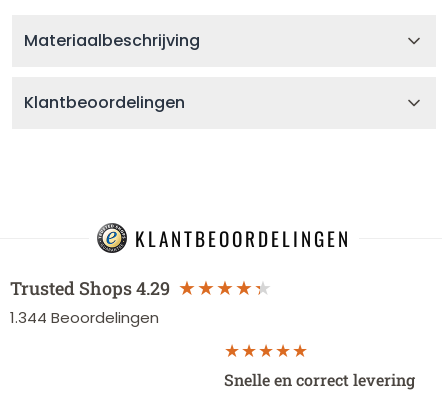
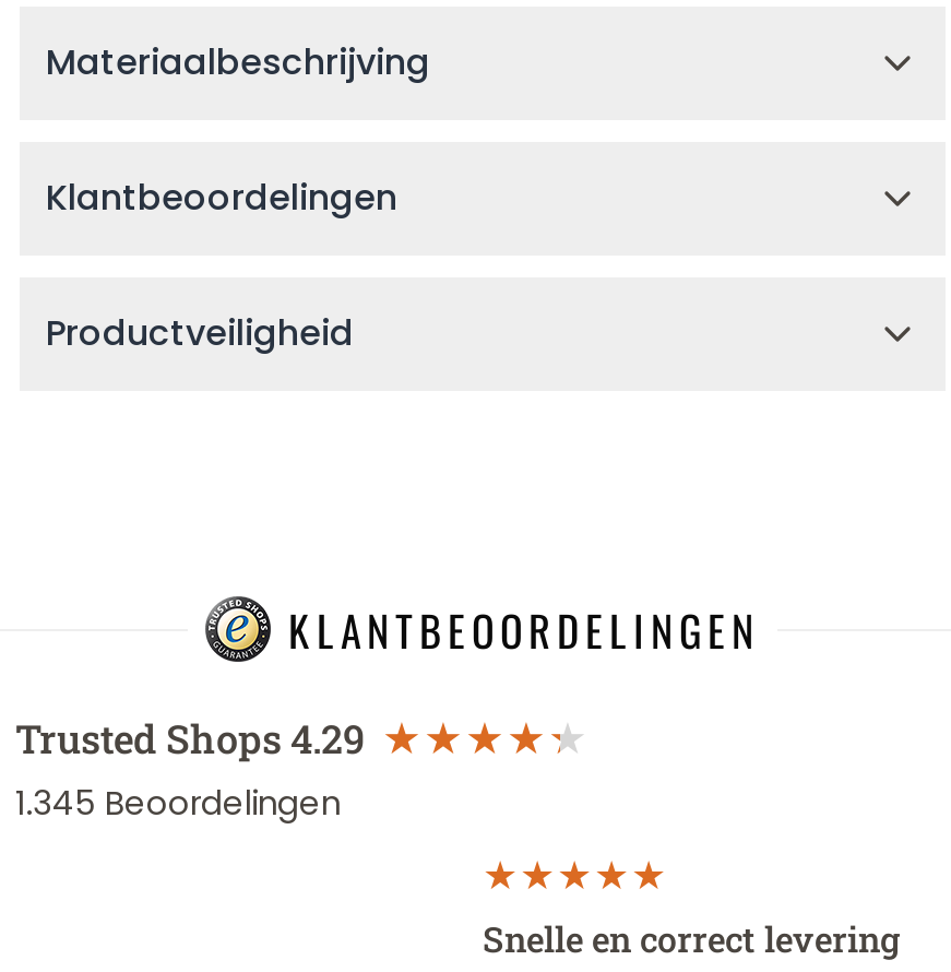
none -> [46,308,354,358] Productveiligheid
[10,307,159,328] 1.344 Beoordelingen -> [15,780,341,826] 1.345 Beoordelingen

